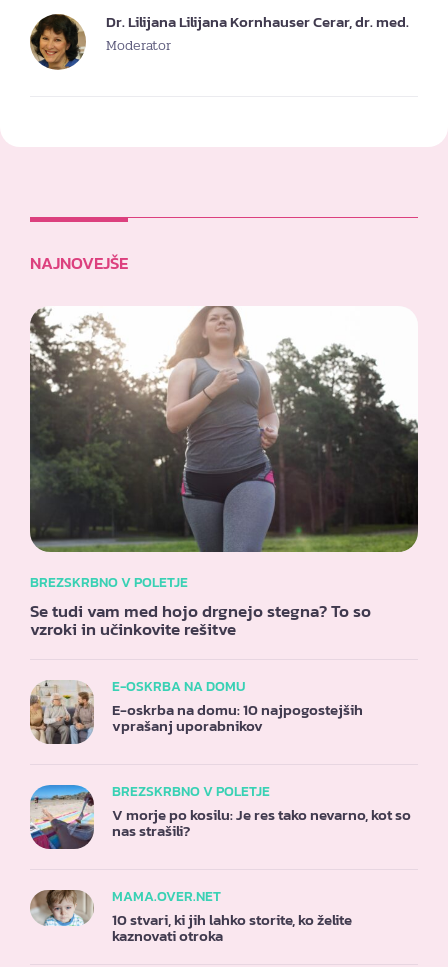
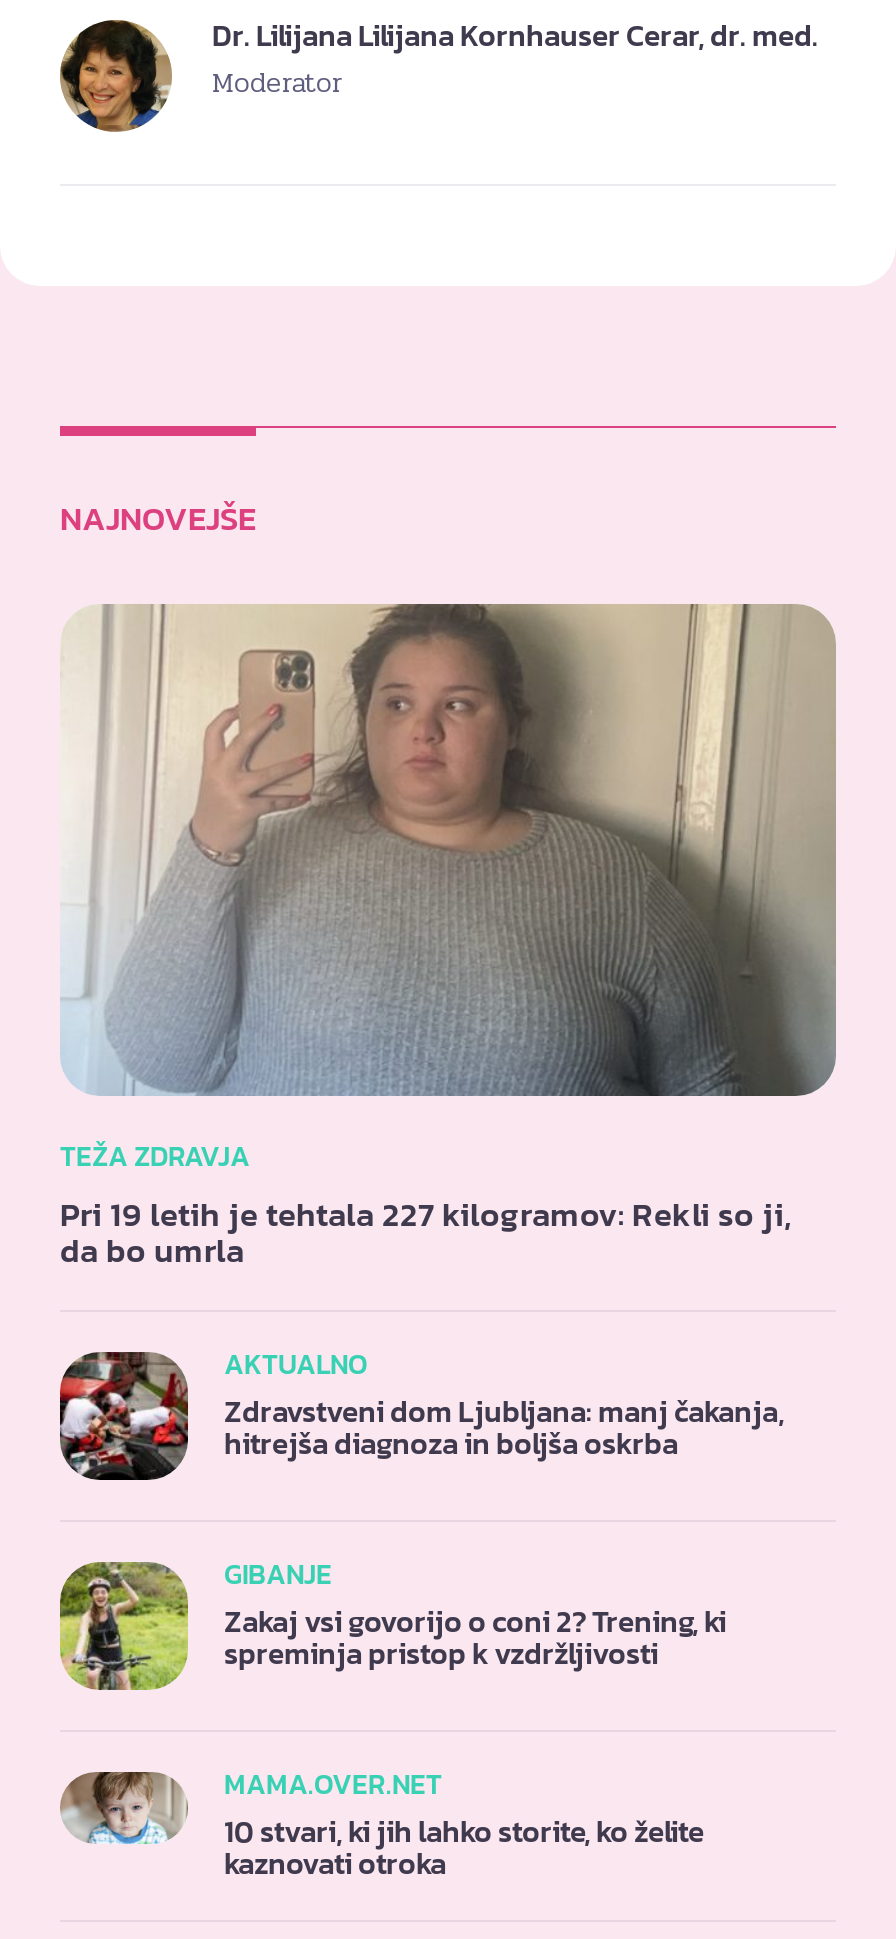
[29,306,418,642] [image] | BREZSKRBNO V POLETJE | Se tudi vam med hojo drgnejo stegna? To so | vzroki in učinkovite rešitve -> [60,602,838,1276] [image] | TEŽA ZDRAVJA | Pri 19 letih je tehtala 227 kilogramov: Rekli so ji, | da bo umrla
[29,676,363,745] [image] | E-OSKRBA NA DOMU | E-oskrba na domu: 10 najpogostejših | vprašanj uporabnikov -> [58,1344,784,1480] [image] | AKTUALNO | Zdravstveni dom Ljubljana: manj čakanja, | hitrejša diagnoza in boljša oskrba
[30,781,411,850] [image] | BREZSKRBNO V POLETJE | V morje po kosilu: Je res tako nevarno, kot so | nas strašili? -> [58,1554,726,1692] [image] | GIBANJE | Zakaj vsi govorijo o coni 2? Trening, ki | spreminja pristop k vzdržljivosti

